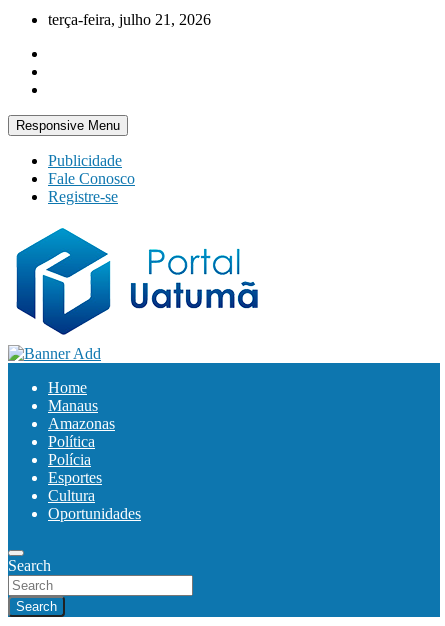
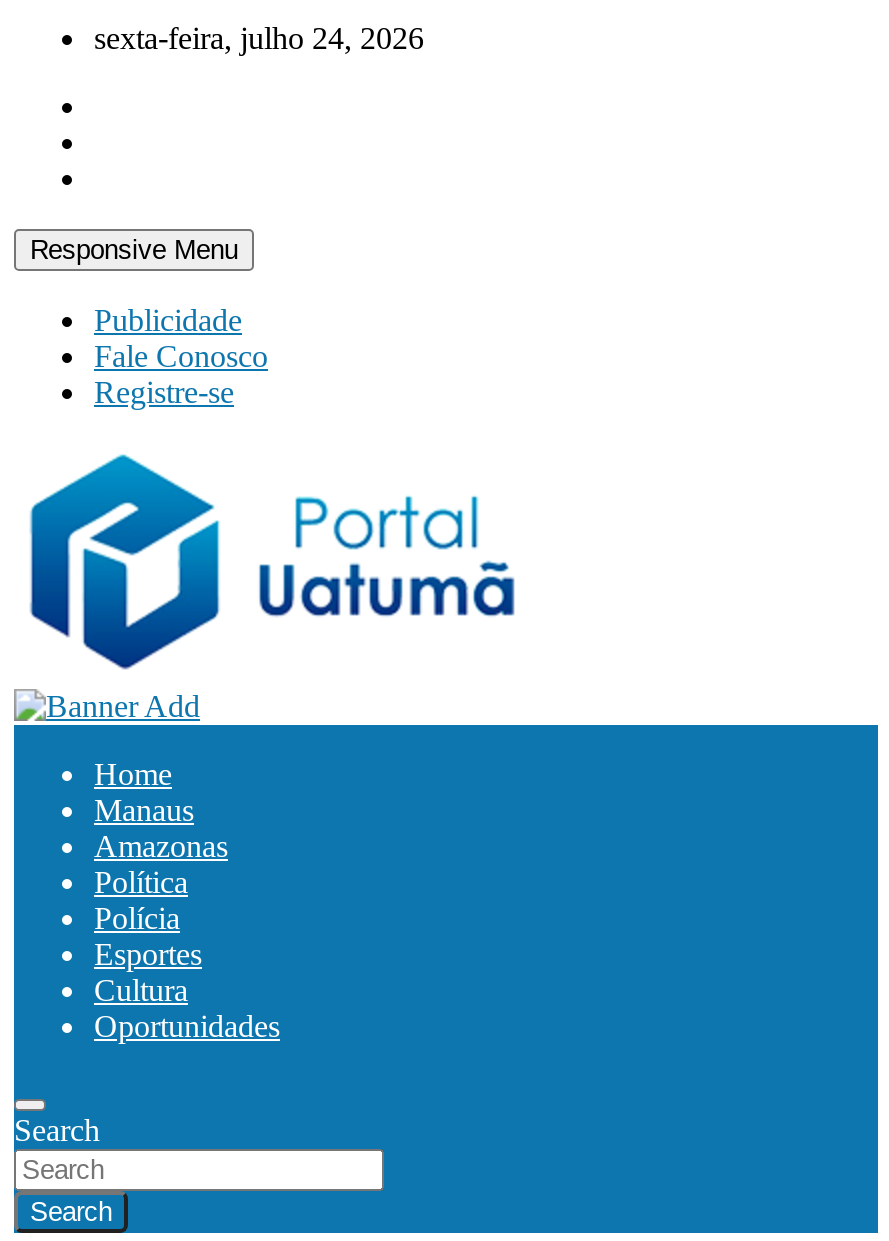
[48,11,211,28] terça-feira, julho 21, 2026 -> [94,21,424,55] sexta-feira, julho 24, 2026

